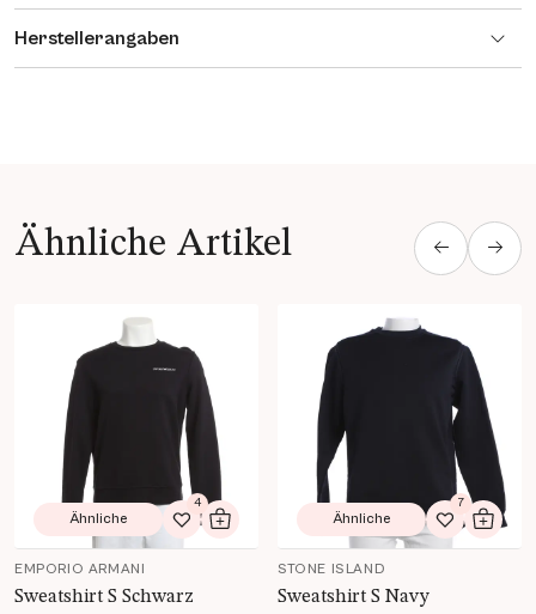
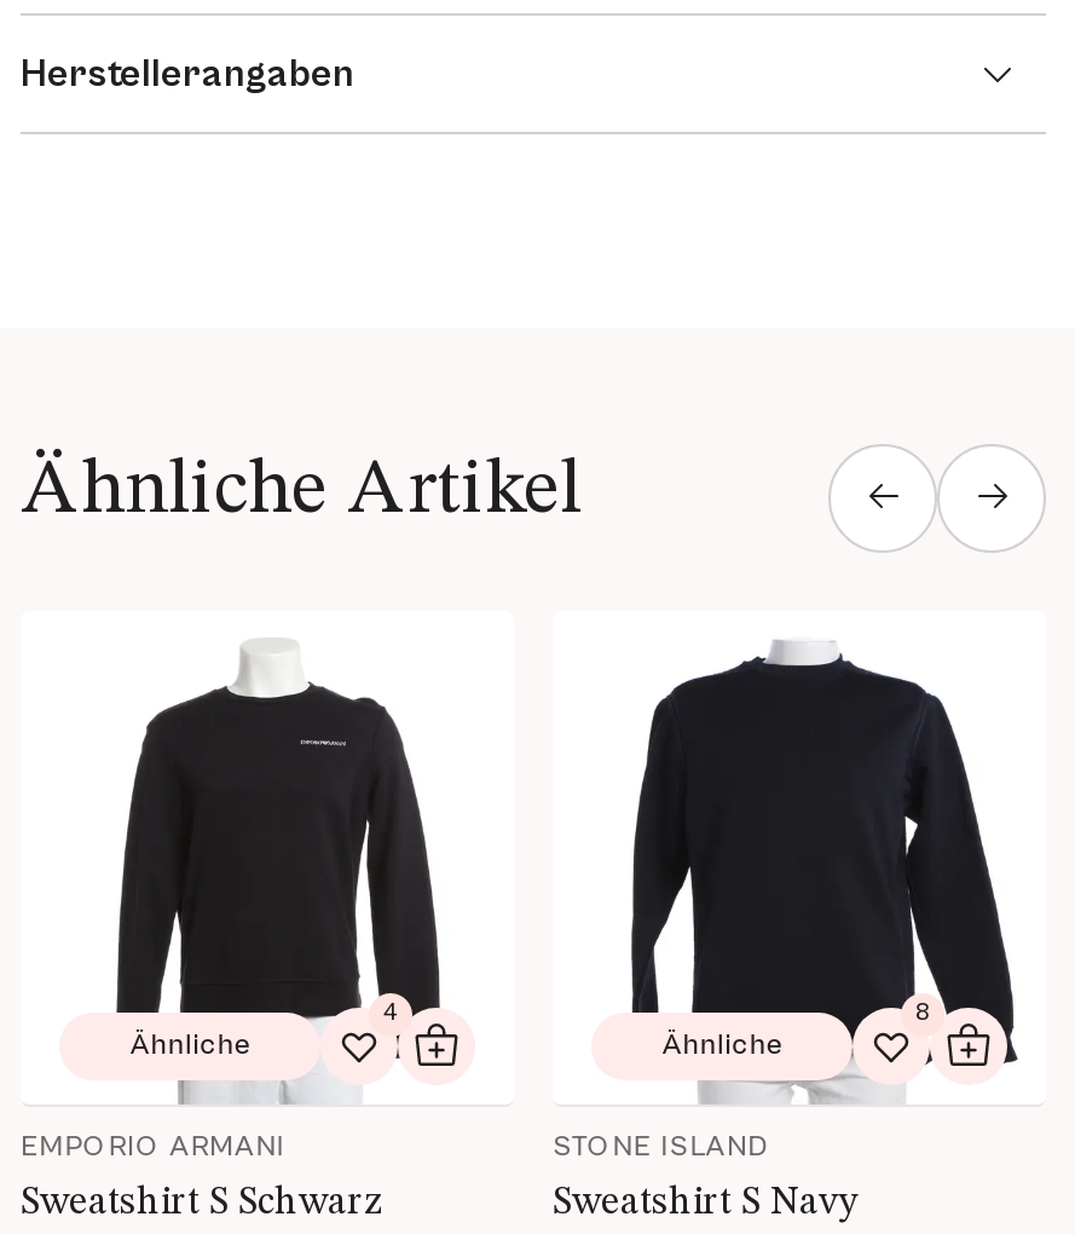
[458,496,464,510] 7 -> [915,999,930,1028] 8

